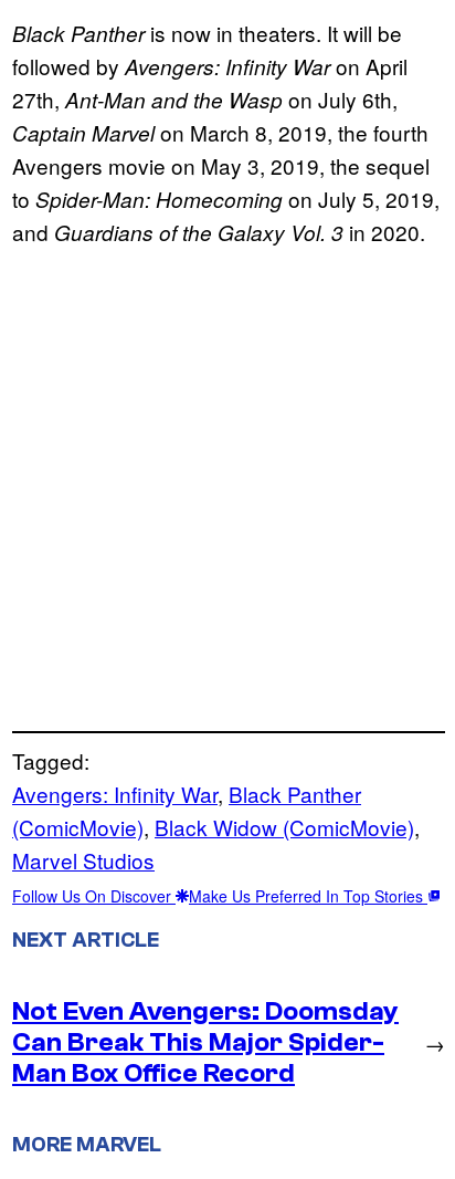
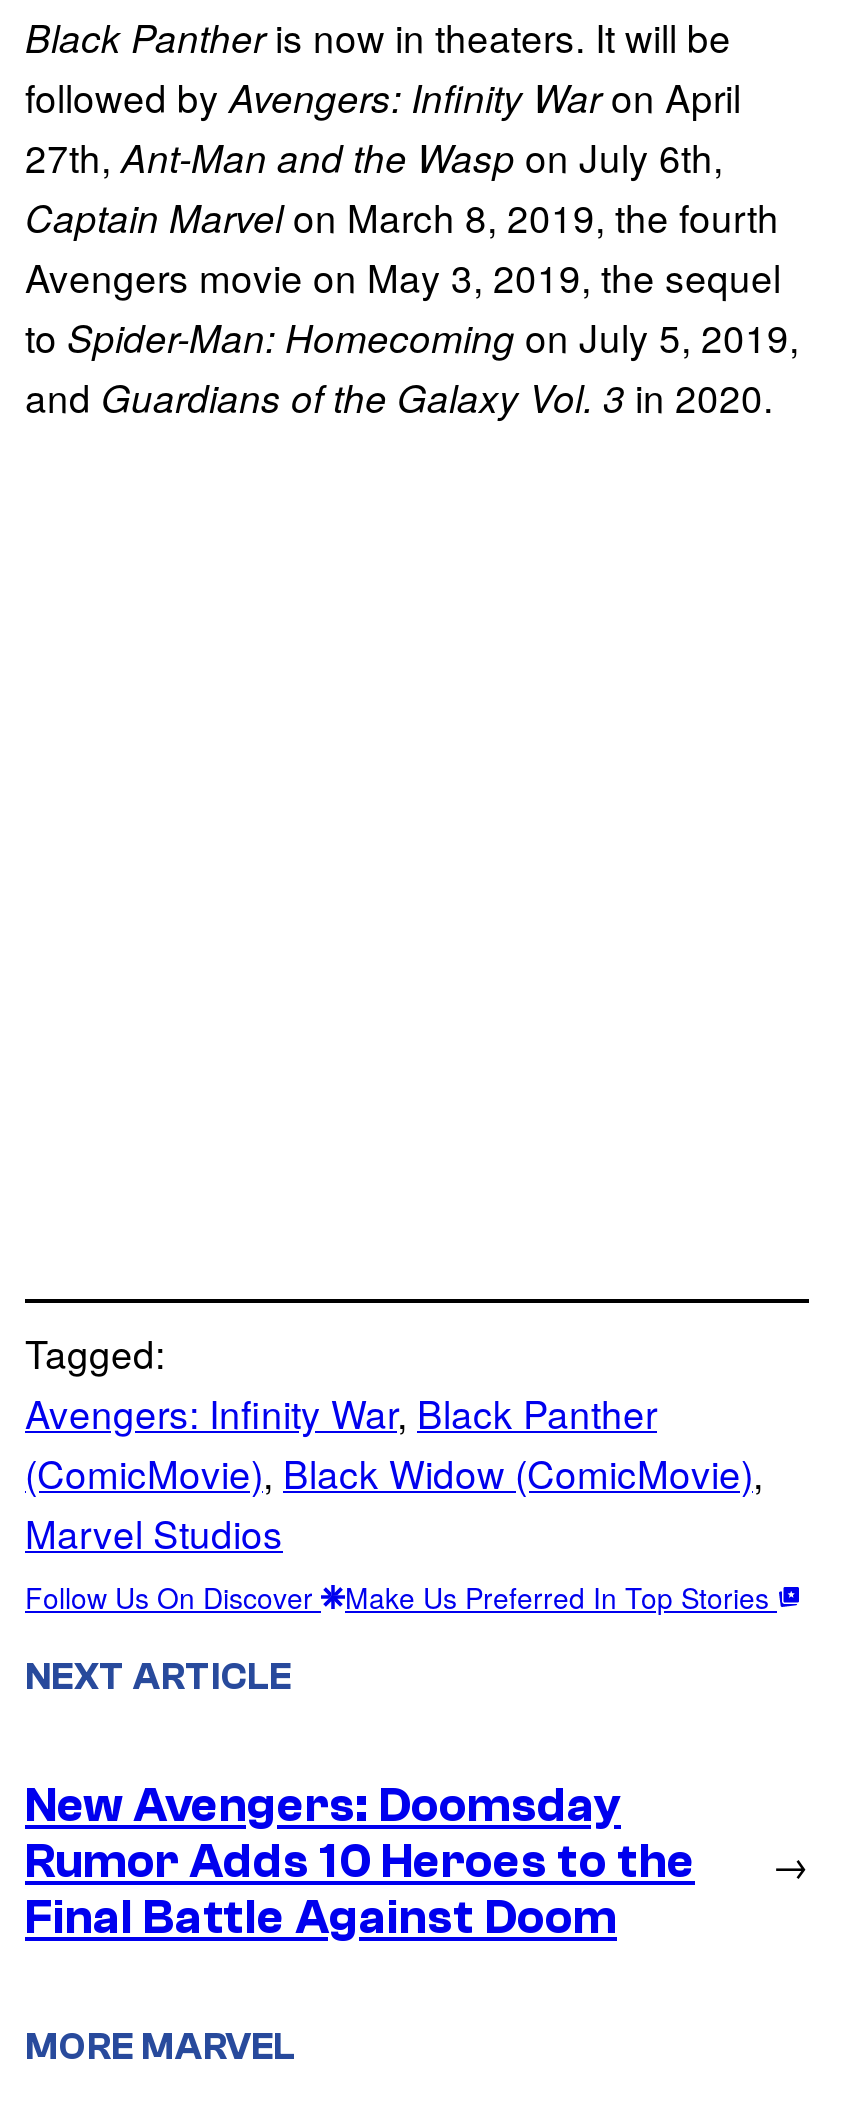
[12,996,399,1088] Not Even Avengers: Doomsday | Can Break This Major Spider- | Man Box Office Record -> [25,1778,695,1944] New Avengers: Doomsday | Rumor Adds 10 Heroes to the | Final Battle Against Doom

